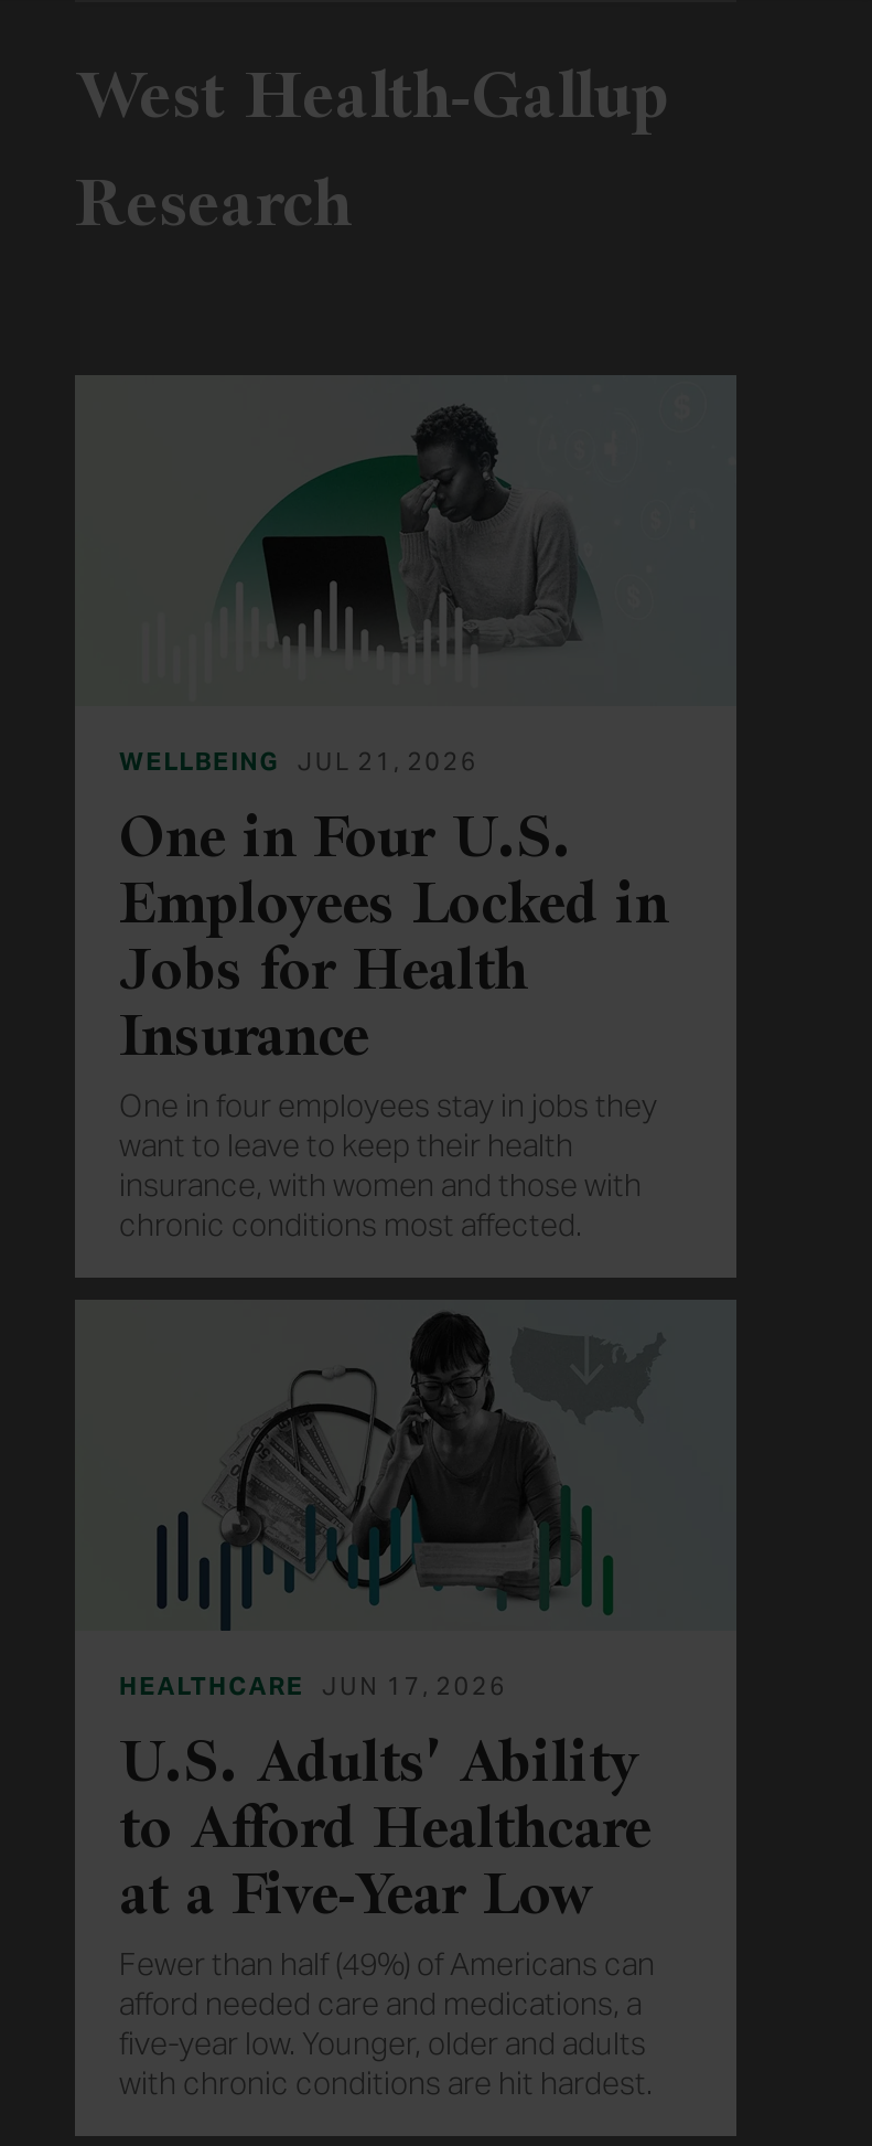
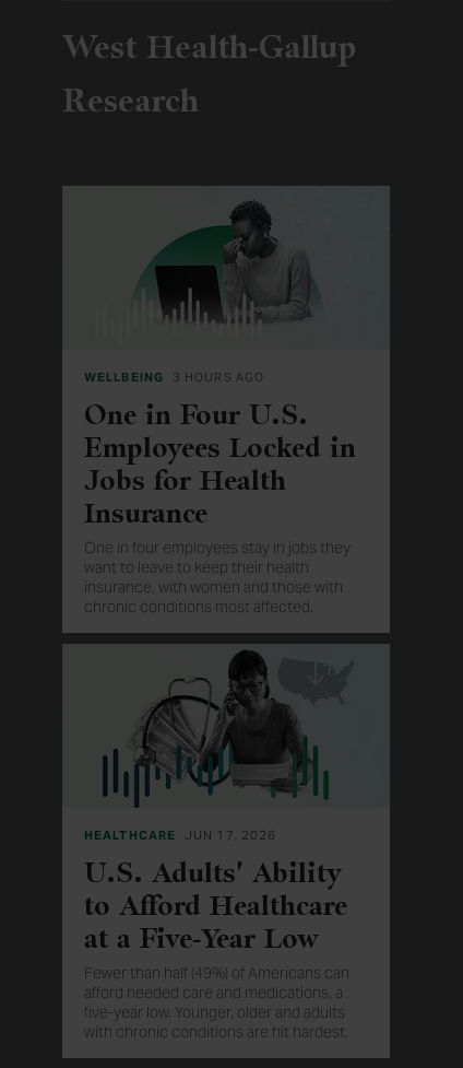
[119,746,479,777] WELLBEING JUL 21, 2026 -> [84,369,264,385] WELLBEING 3 HOURS AGO

